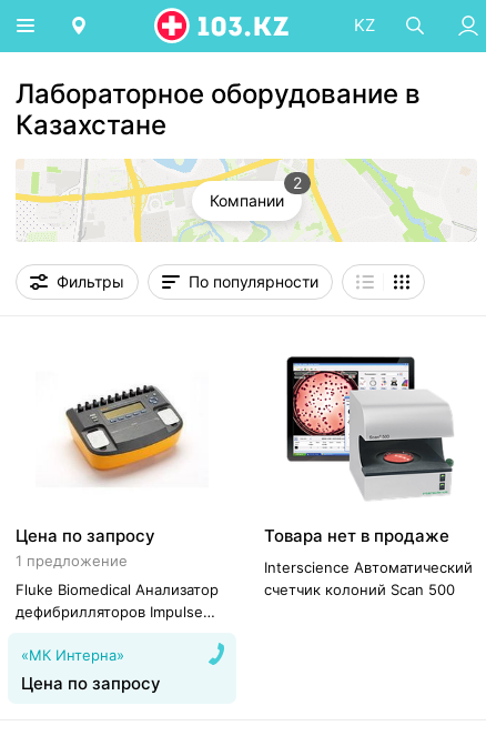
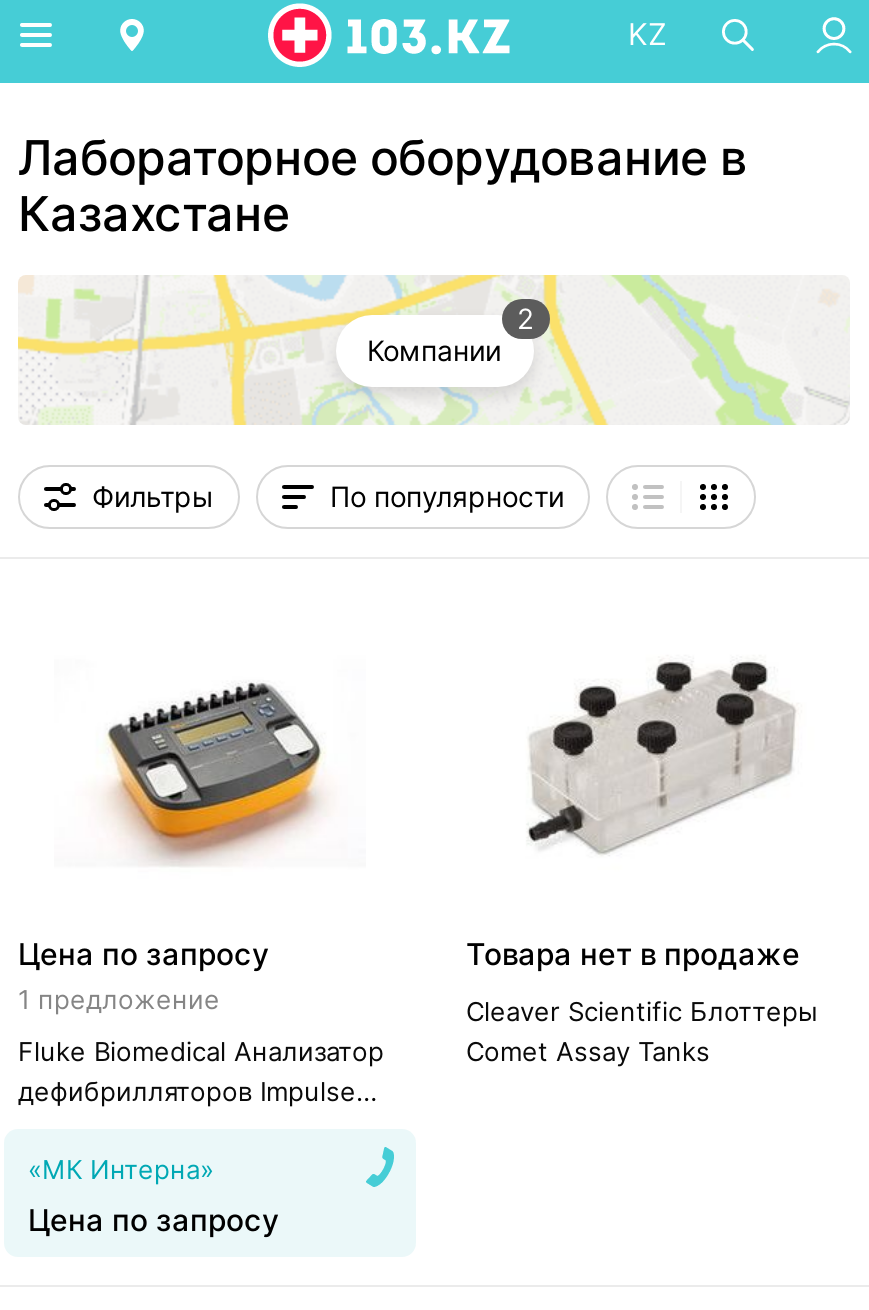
[285,355,455,501] [image] -> [506,631,808,889] [image]
[264,558,473,598] Interscience Автоматический | счетчик колоний Scan 500 -> [466,995,818,1067] Cleaver Scientific Блоттеры | Comet Assay Tanks

